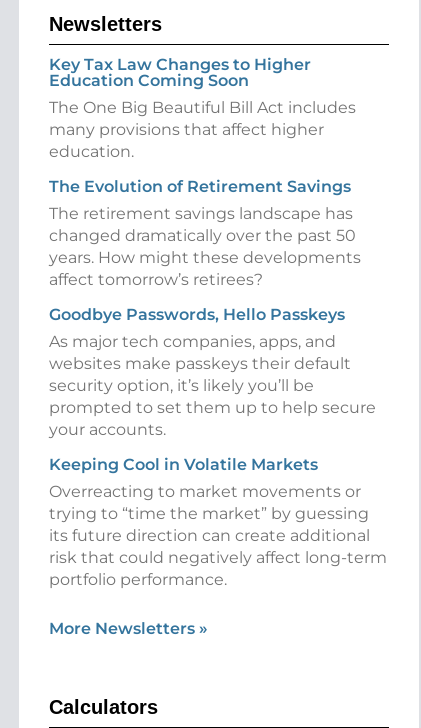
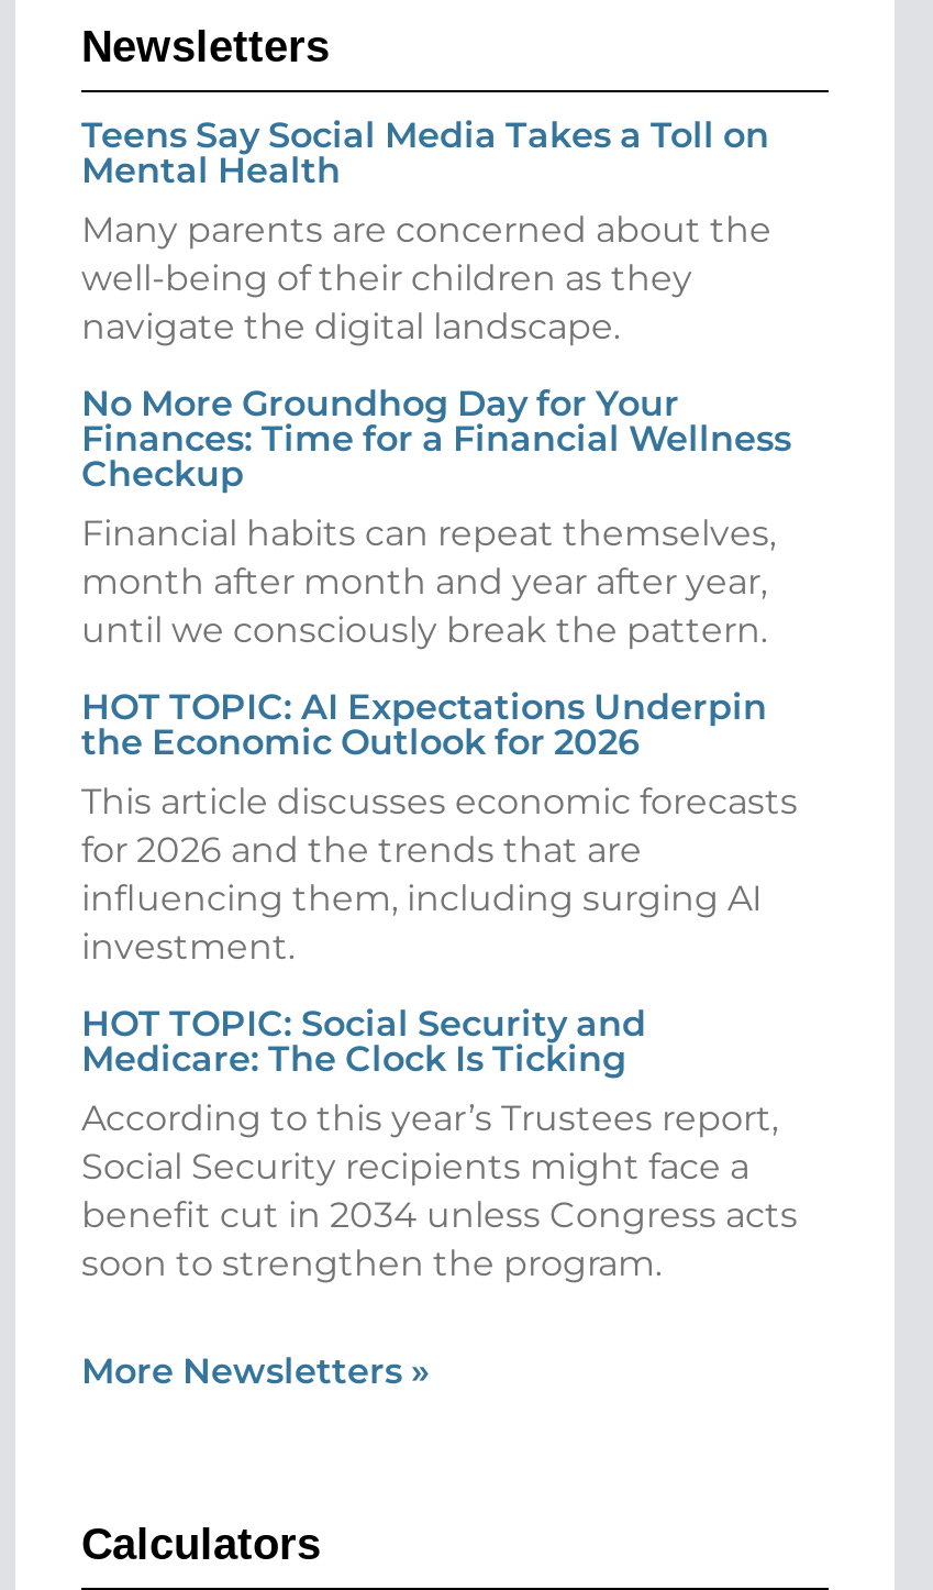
[49,55,356,161] Key Tax Law Changes to Higher | Education Coming Soon | The One Big Beautiful Bill Act includes | many provisions that affect higher | education. -> [81,115,771,348] Teens Say Social Media Takes a Toll on | Mental Health | Many parents are concerned about the | well-being of their children as they | navigate the digital landscape.
[49,177,361,289] The Evolution of Retirement Savings | The retirement savings landscape has | changed dramatically over the past 50 | years. How might these developments | affect tomorrow’s retirees? -> [81,383,791,651] No More Groundhog Day for Your | Finances: Time for a Financial Wellness | Checkup | Financial habits can repeat themselves, | month after month and year after year, | until we consciously break the pattern.
[49,305,376,439] Goodbye Passwords, Hello Passkeys | As major tech companies, apps, and | websites make passkeys their default | security option, it’s likely you’ll be | prompted to set them up to help secure | your accounts. -> [81,687,798,968] HOT TOPIC: AI Expectations Underpin | the Economic Outlook for 2026 | This article discusses economic forecasts | for 2026 and the trends that are | influencing them, including surging AI | investment.
[49,455,387,589] Keeping Cool in Volatile Markets | Overreacting to market movements or | trying to “time the market” by guessing | its future direction can create additional | risk that could negatively affect long-term | portfolio performance. -> [81,1003,798,1285] HOT TOPIC: Social Security and | Medicare: The Clock Is Ticking | According to this year’s Trustees report, | Social Security recipients might face a | benefit cut in 2034 unless Congress acts | soon to strengthen the program.

